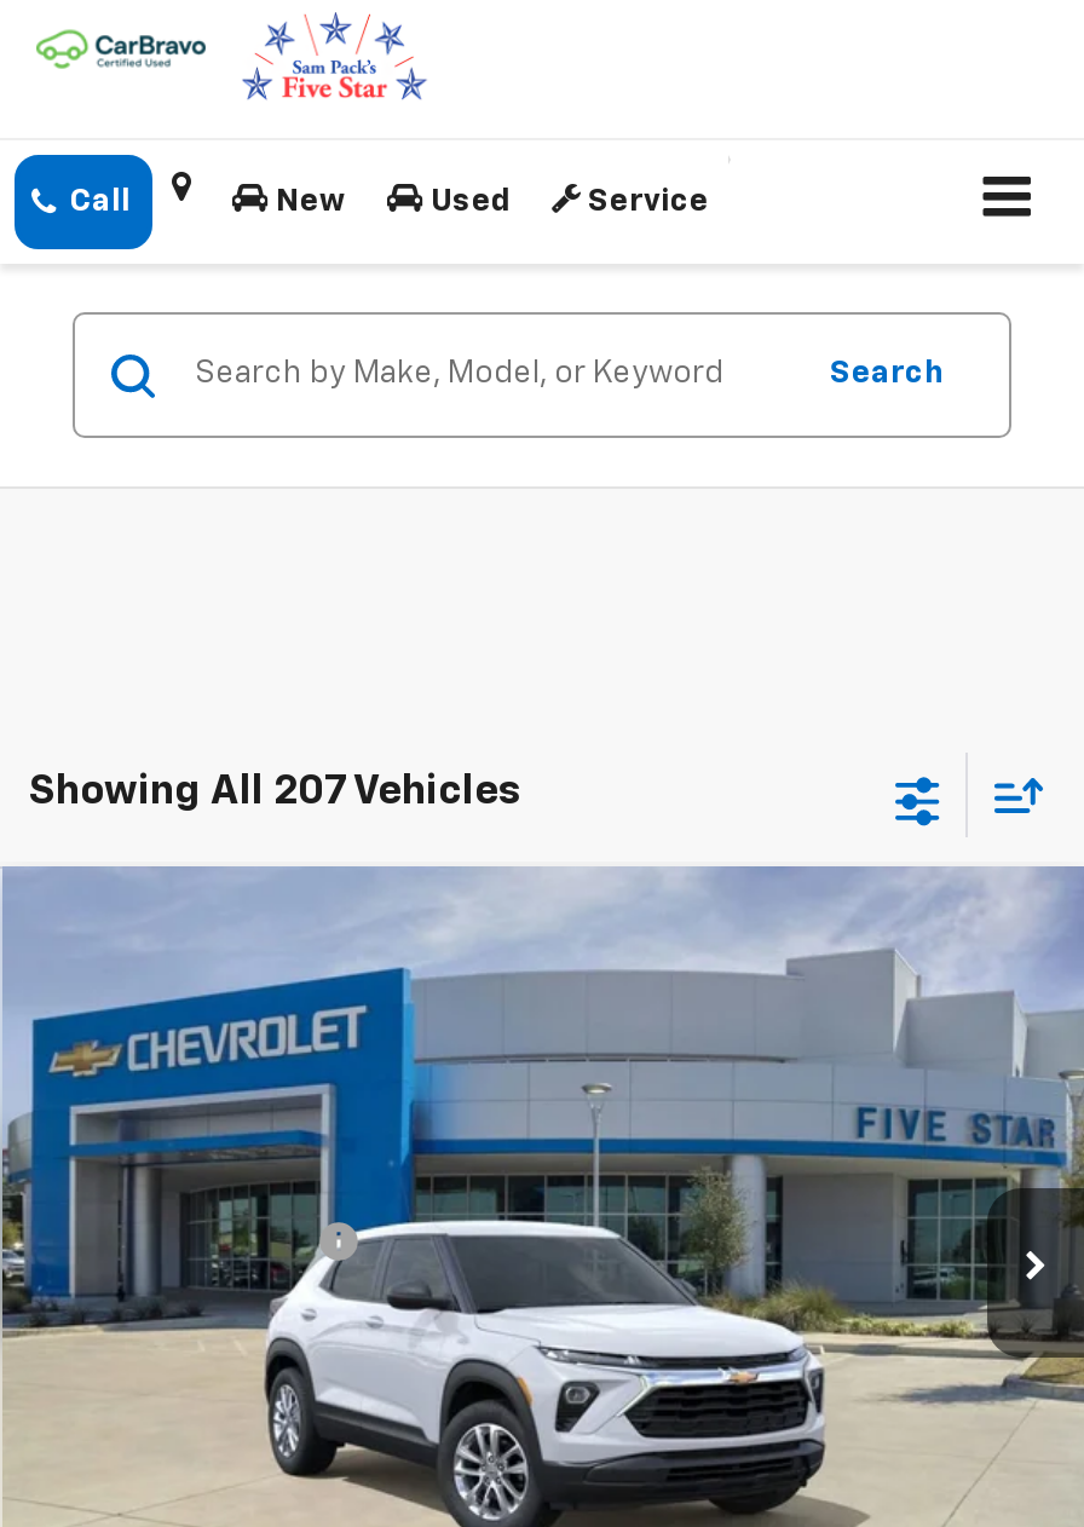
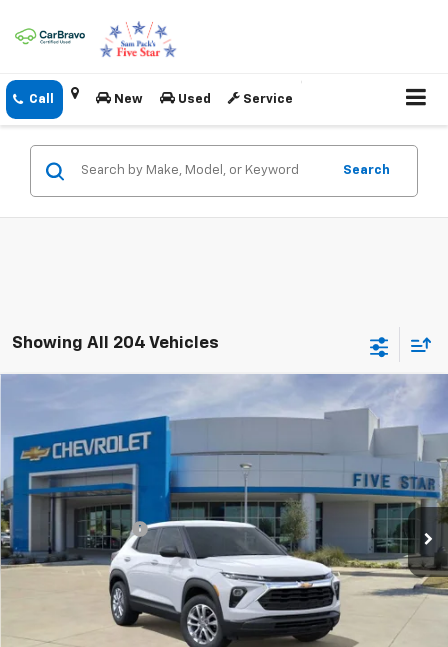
[29,773,523,814] Showing All 207 Vehicles -> [12,335,219,352] Showing All 204 Vehicles

